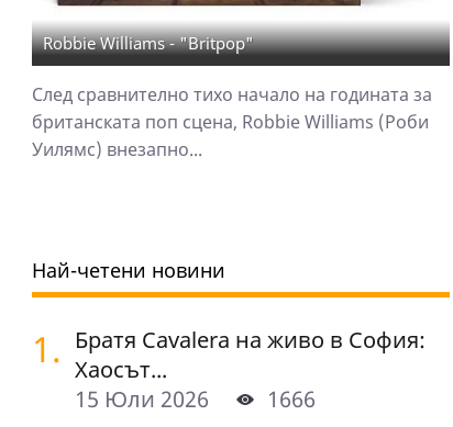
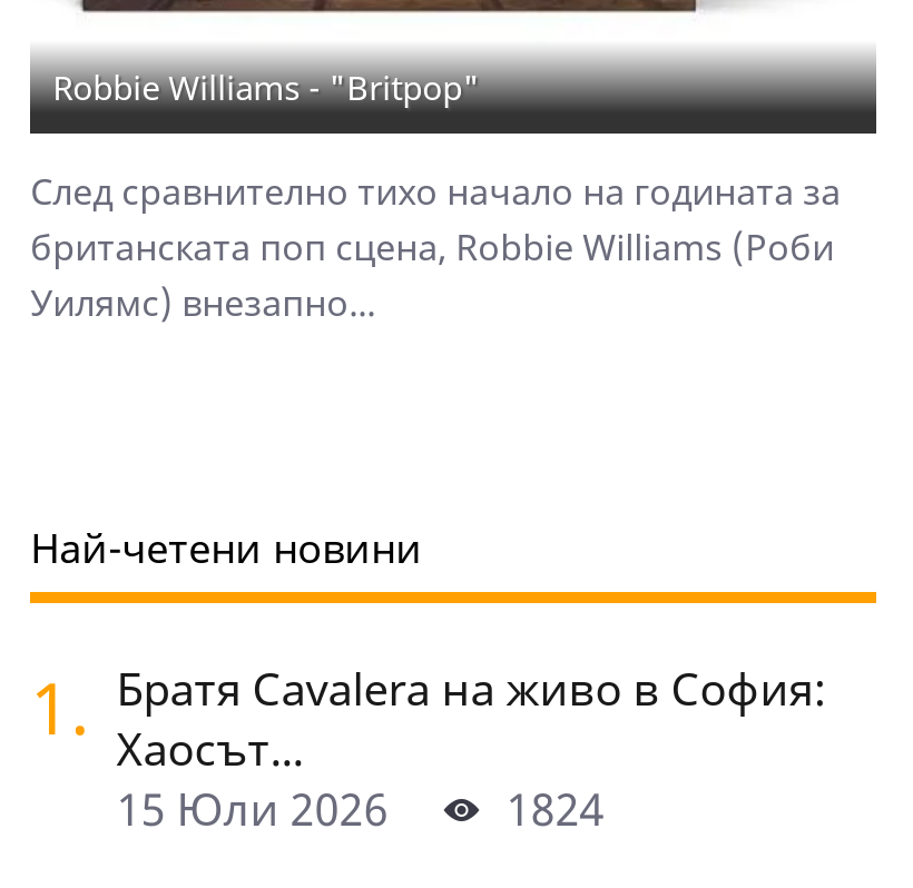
[75,384,315,414] 15 Юли 2026 1666 -> [116,779,604,839] 15 Юли 2026 1824

